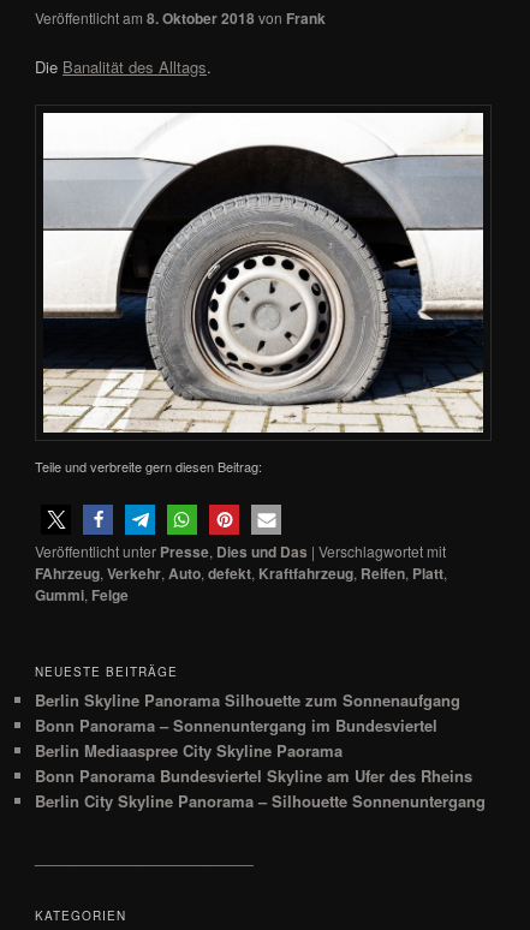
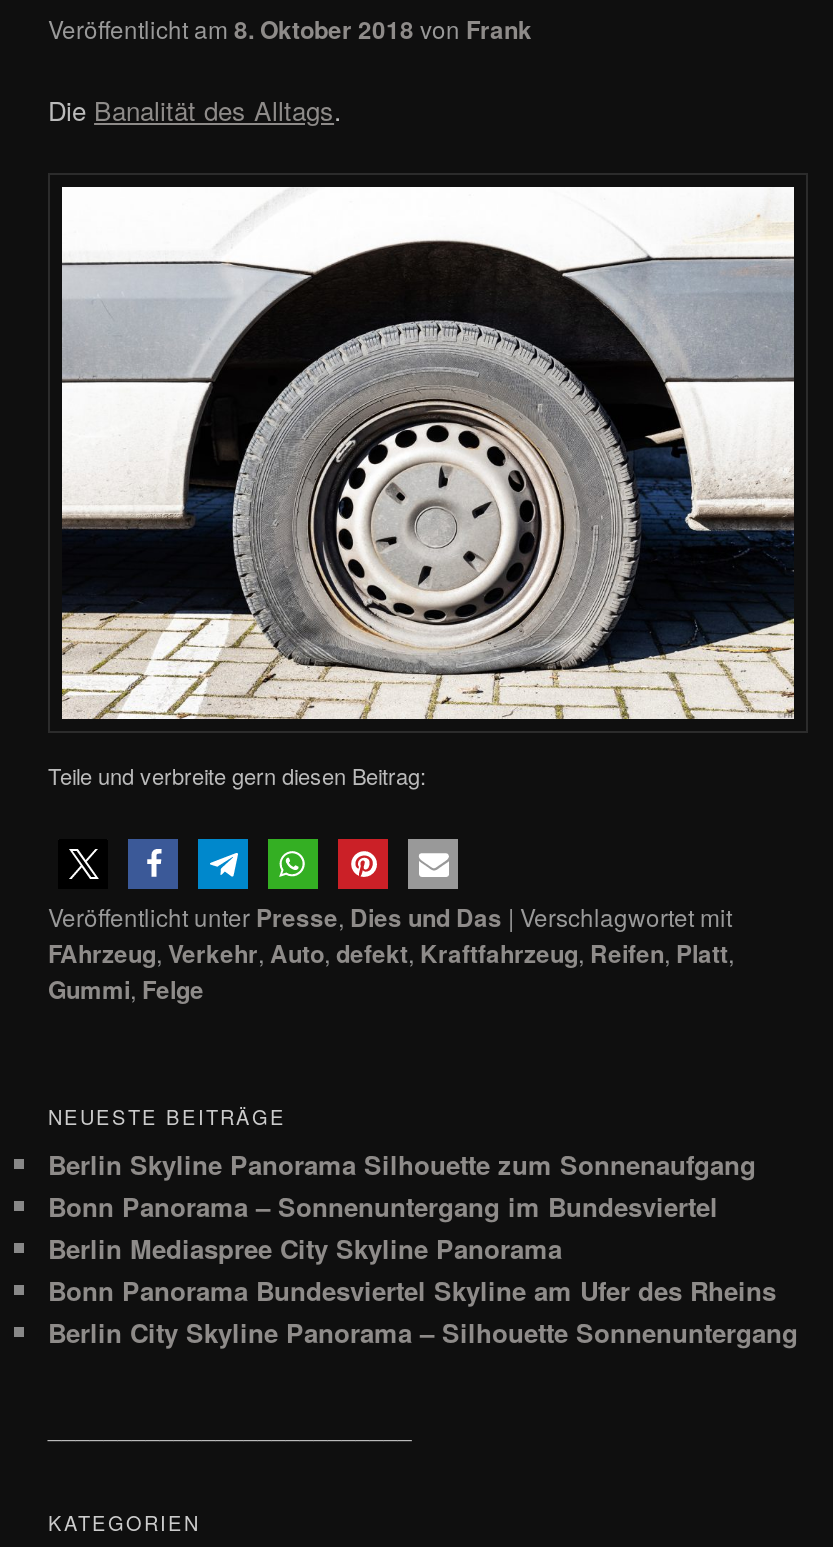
[35,739,343,762] Berlin Mediaaspree City Skyline Paorama -> [48,1230,562,1268] Berlin Mediaspree City Skyline Panorama

